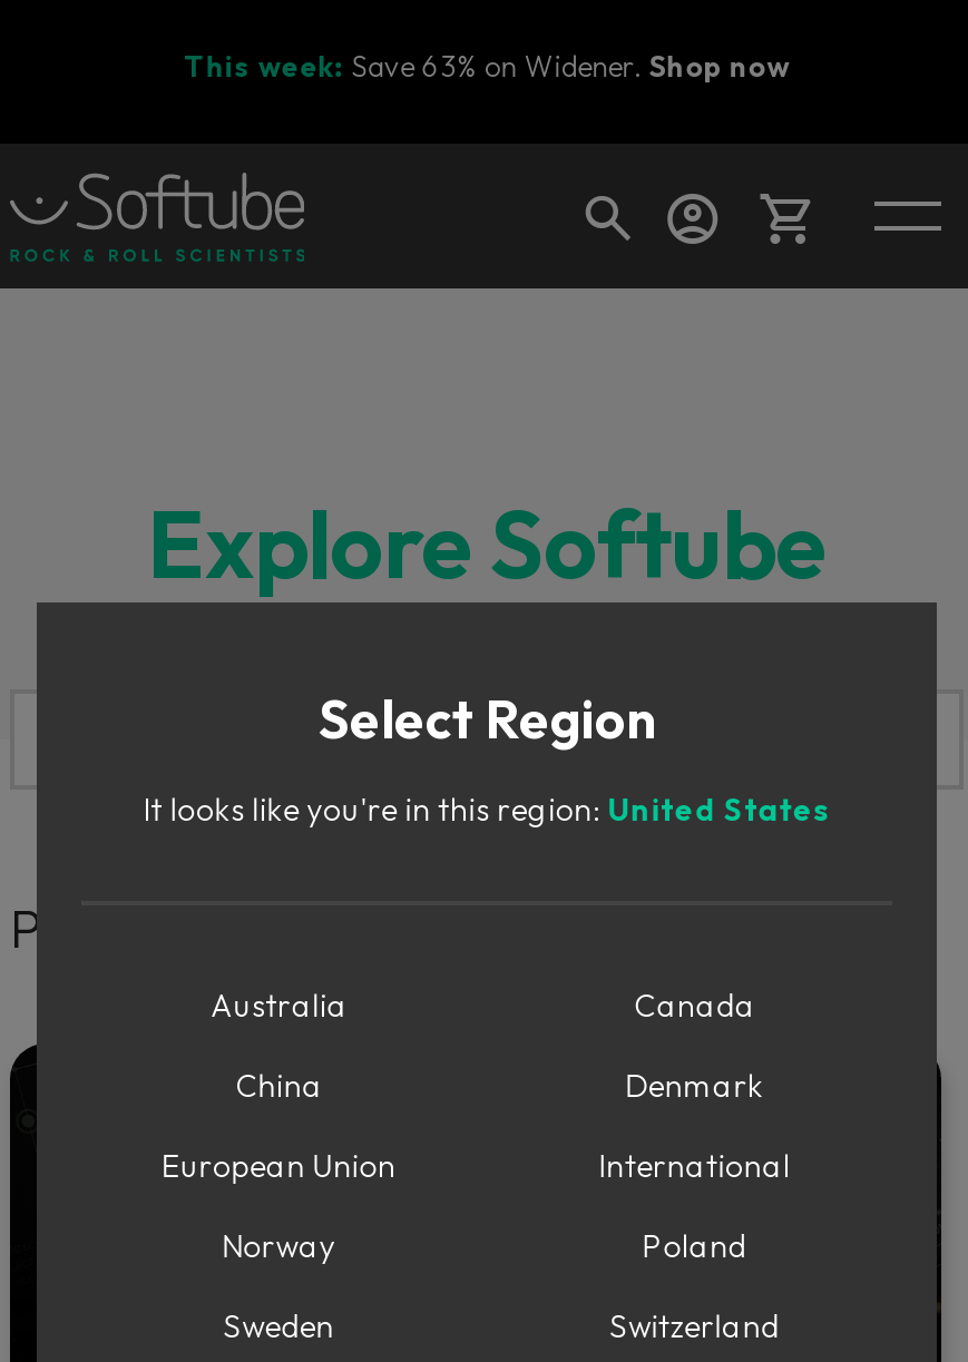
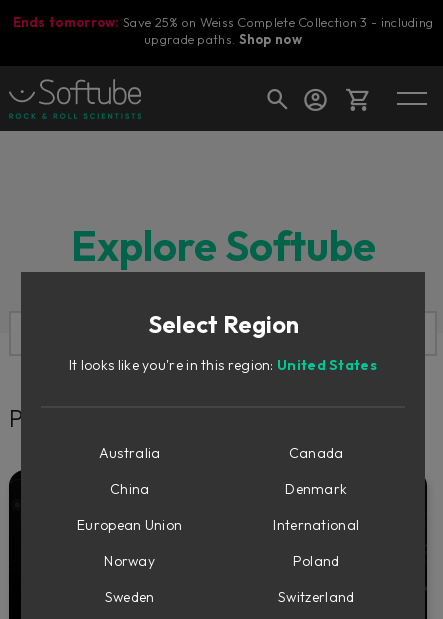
[184,47,790,82] This week: Save 63% on Widener. Shop now -> [13,14,433,47] Ends tomorrow: Save 25% on Weiss Complete Collection 3 - including | upgrade paths. Shop now

